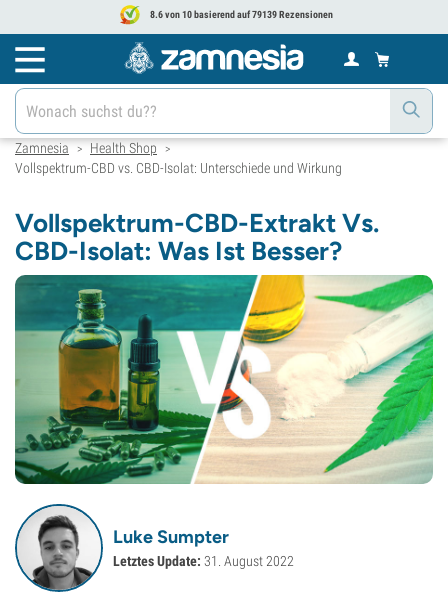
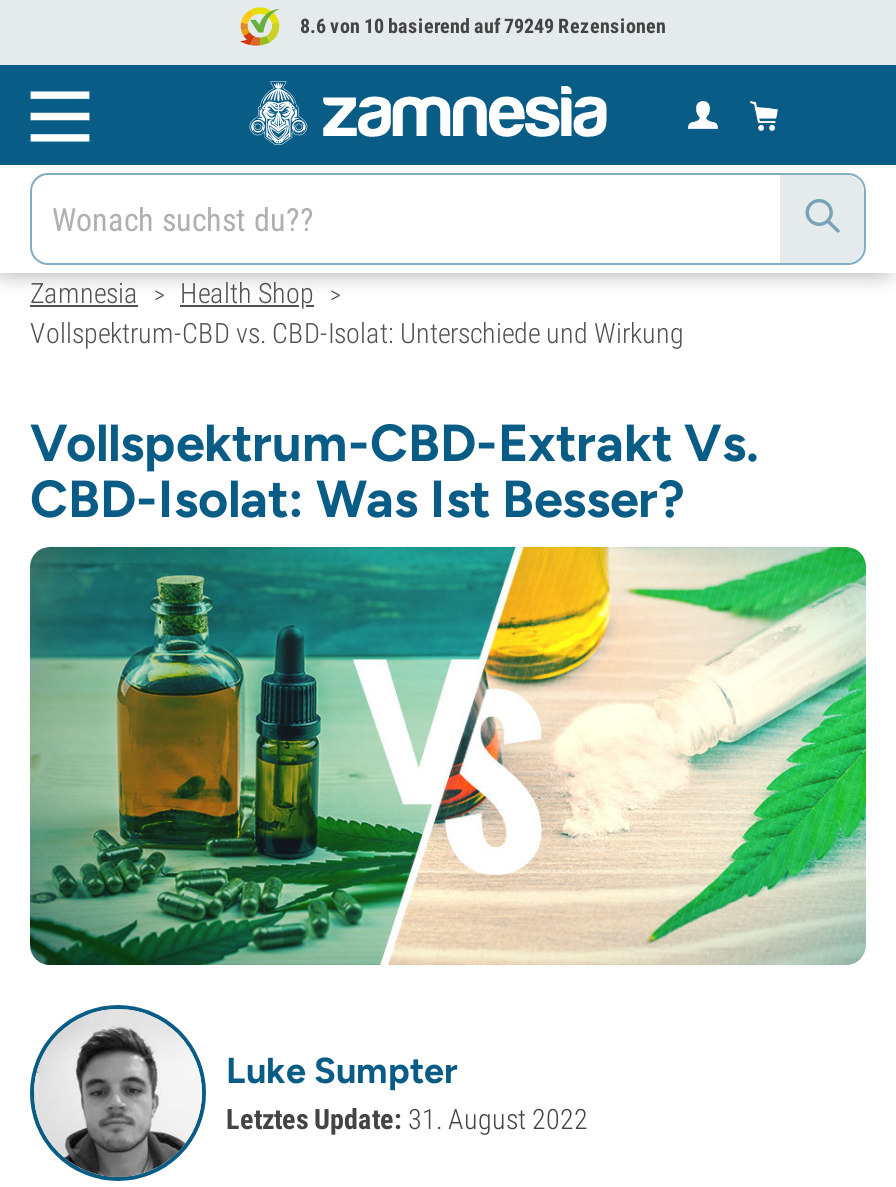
[148,9,333,20] 8.6 von 10 basierend auf 79139 Rezensionen -> [296,15,666,37] 8.6 von 10 basierend auf 79249 Rezensionen

